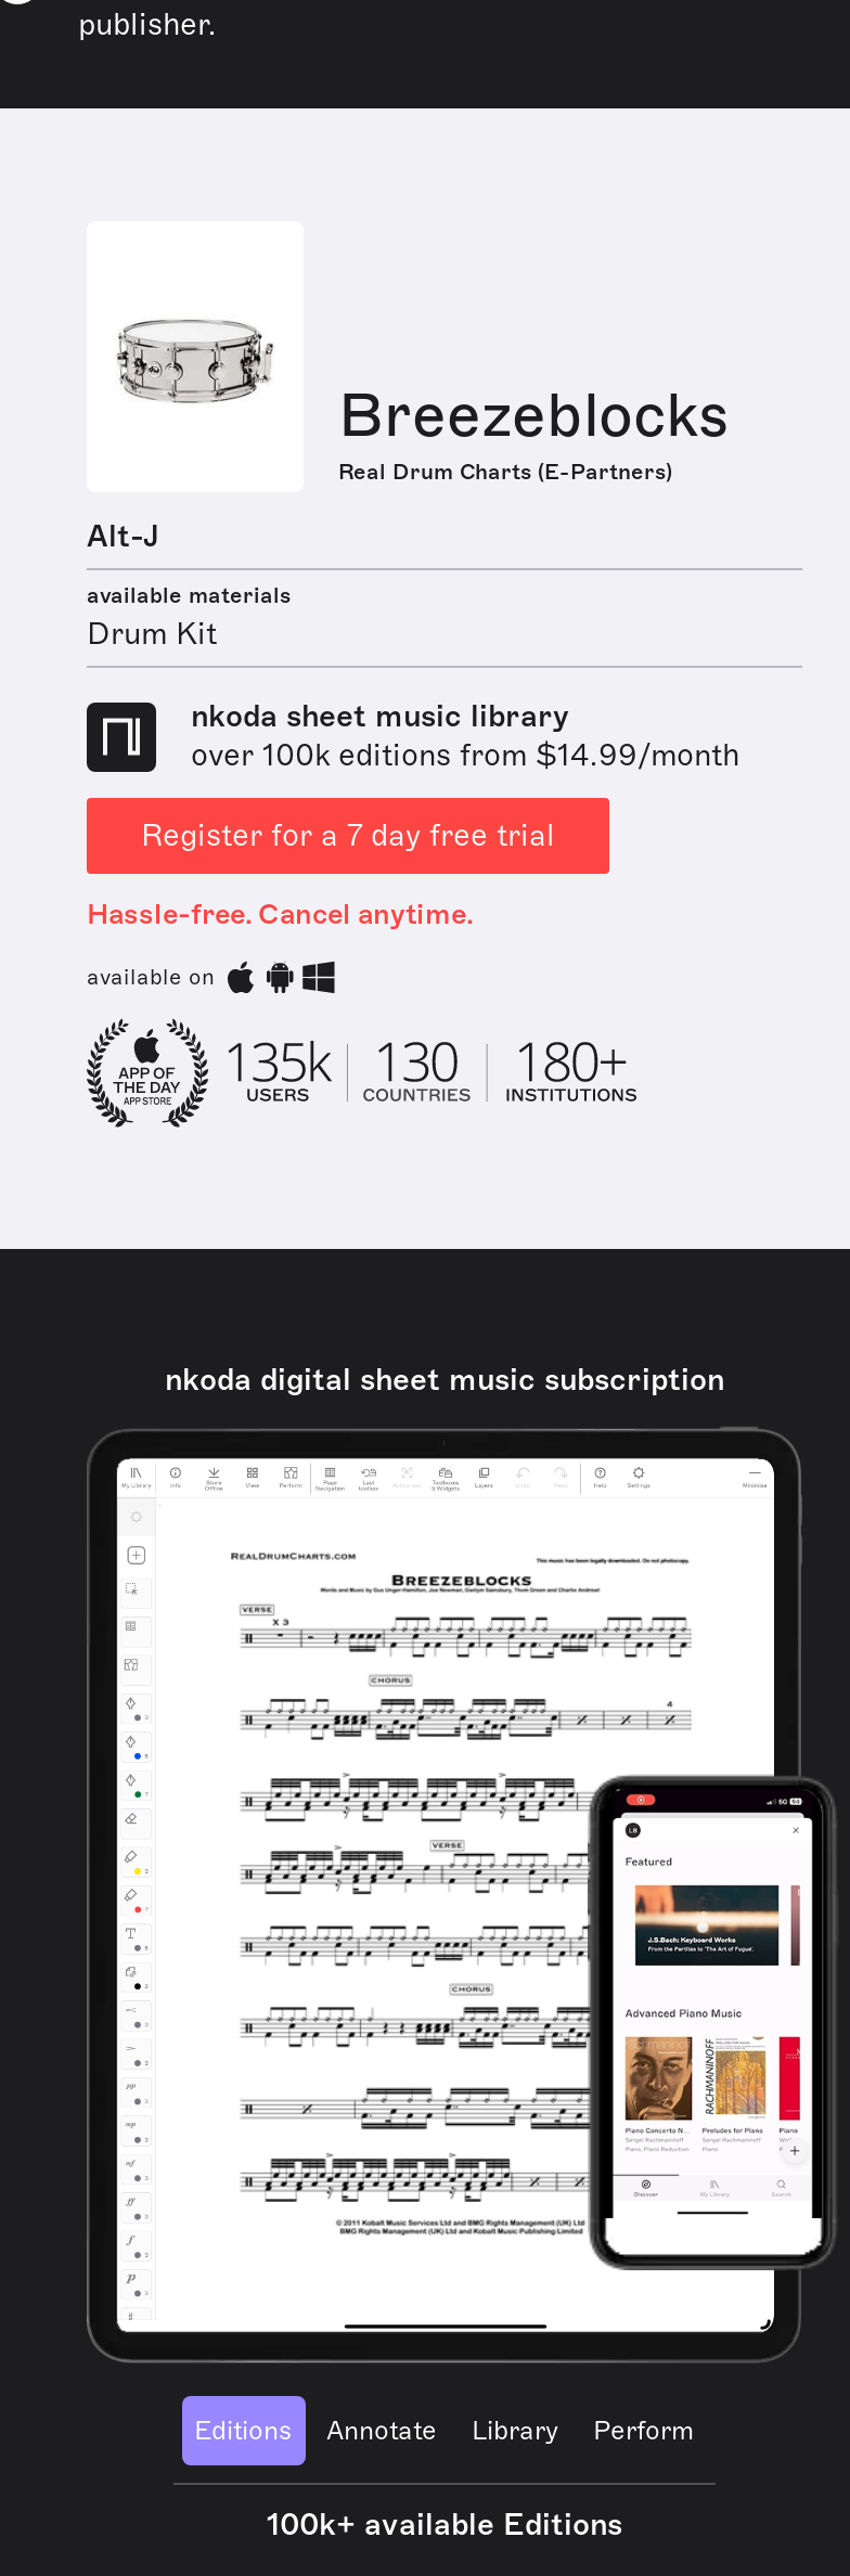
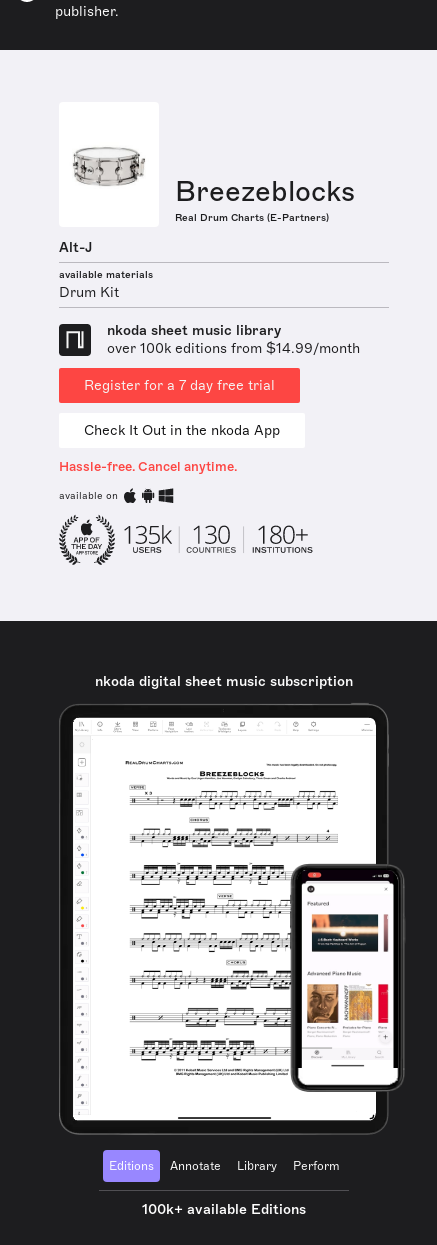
none -> [84,422,280,439] Check It Out in the nkoda App

